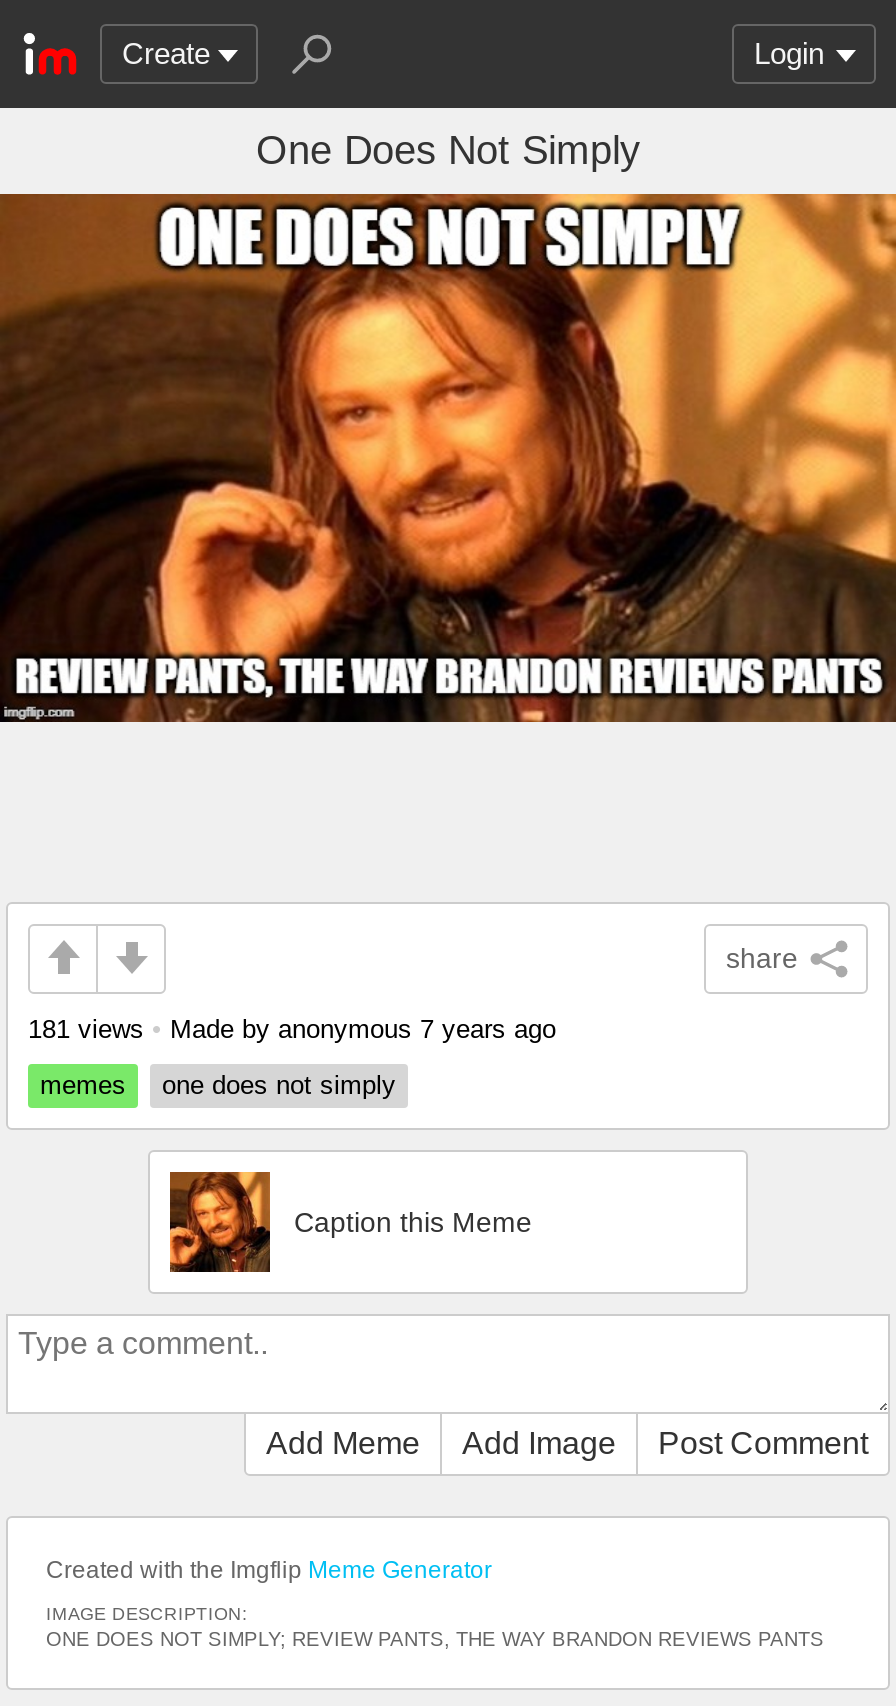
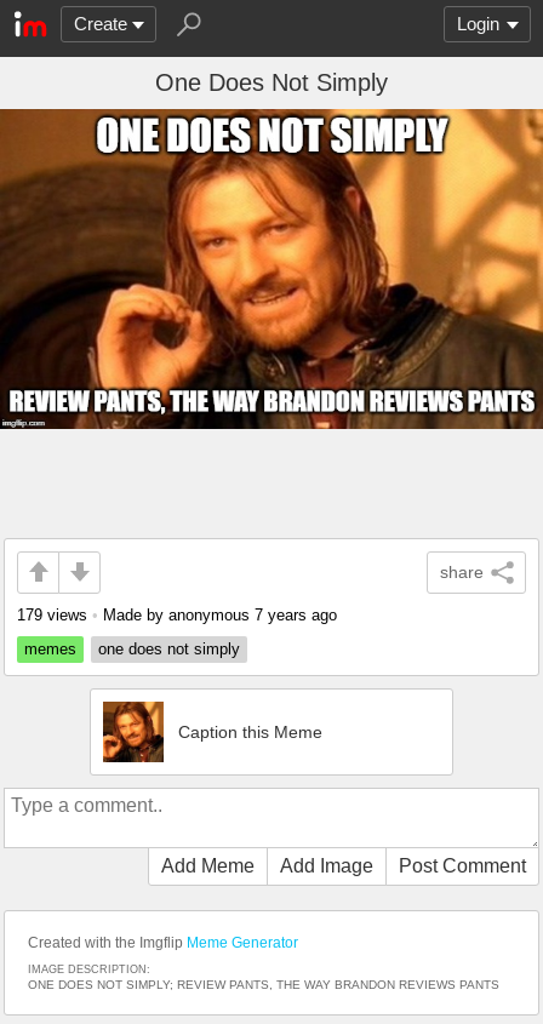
[28,1013,556,1043] 181 views • Made by anonymous 7 years ago -> [17,605,337,624] 179 views • Made by anonymous 7 years ago

